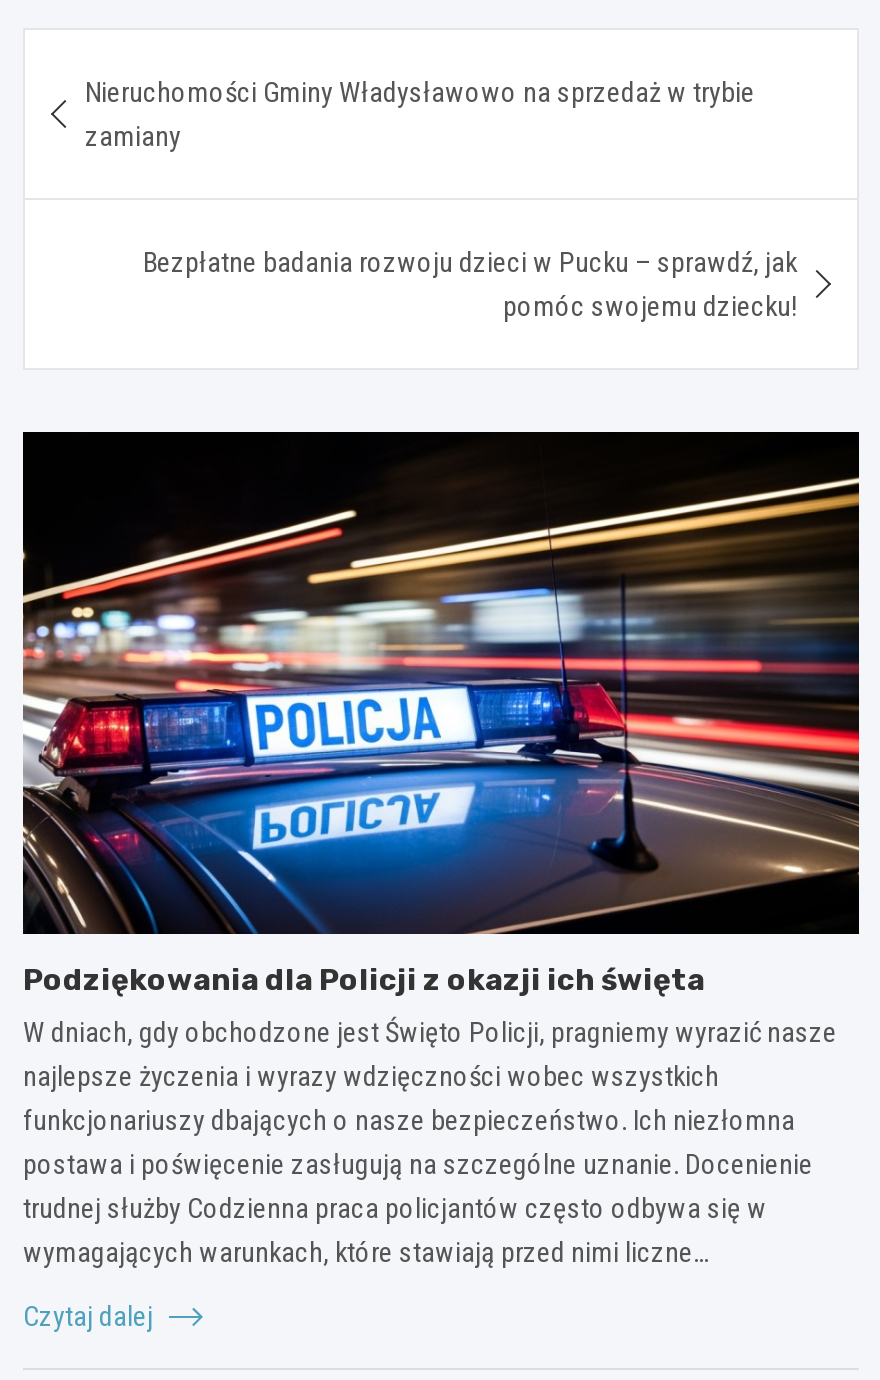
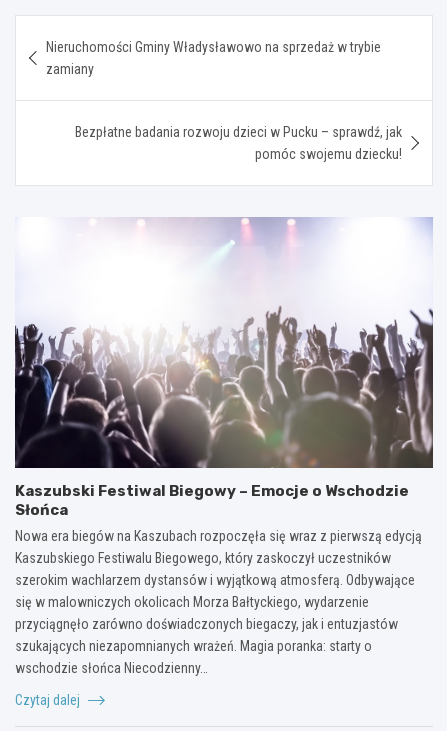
[21,430,861,997] [image] | Podziękowania dla Policji z okazji ich święta -> [14,217,433,519] [image] | Kaszubski Festiwal Biegowy – Emocje o Wschodzie | Słońca
[23,1015,837,1267] W dniach, gdy obchodzone jest Święto Policji, pragniemy wyrazić nasze | najlepsze życzenia i wyrazy wdzięczności wobec wszystkich | funkcjonariuszy dbających o nasze bezpieczeństwo. Ich niezłomna | postawa i poświęcenie zasługują na szczególne uznanie. Docenienie | trudnej służby Codzienna praca policjantów często odbywa się w | wymagających warunkach, które stawiają przed nimi liczne… -> [15,528,422,676] Nowa era biegów na Kaszubach rozpoczęła się wraz z pierwszą edycją | Kaszubskiego Festiwalu Biegowego, który zaskoczył uczestników | szerokim wachlarzem dystansów i wyjątkową atmosferą. Odbywające | się w malowniczych okolicach Morza Bałtyckiego, wydarzenie | przyciągnęło zarówno doświadczonych biegaczy, jak i entuzjastów | szukających niezapomnianych wrażeń. Magia poranka: starty o | wschodzie słońca Niecodzienny…

